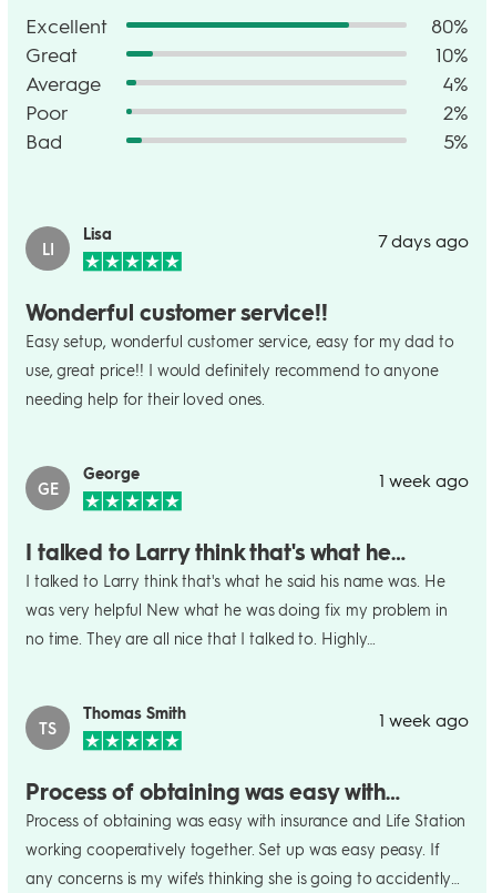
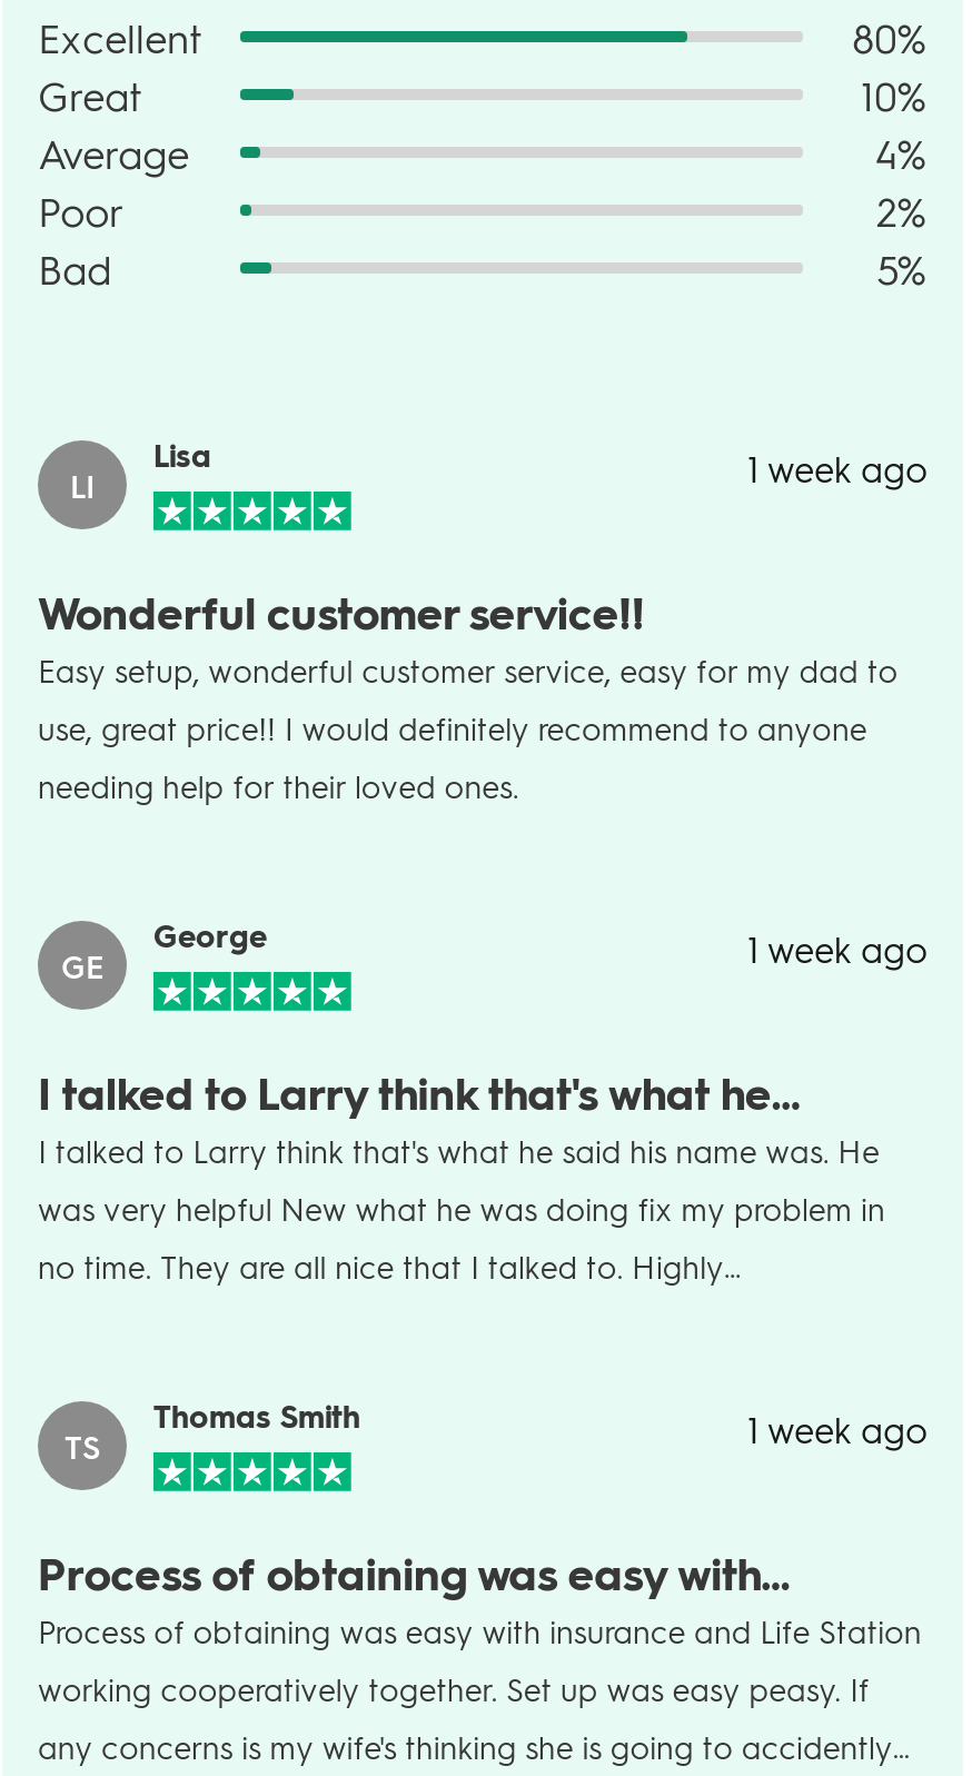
[378,228,469,251] 7 days ago -> [747,444,928,490] 1 week ago

